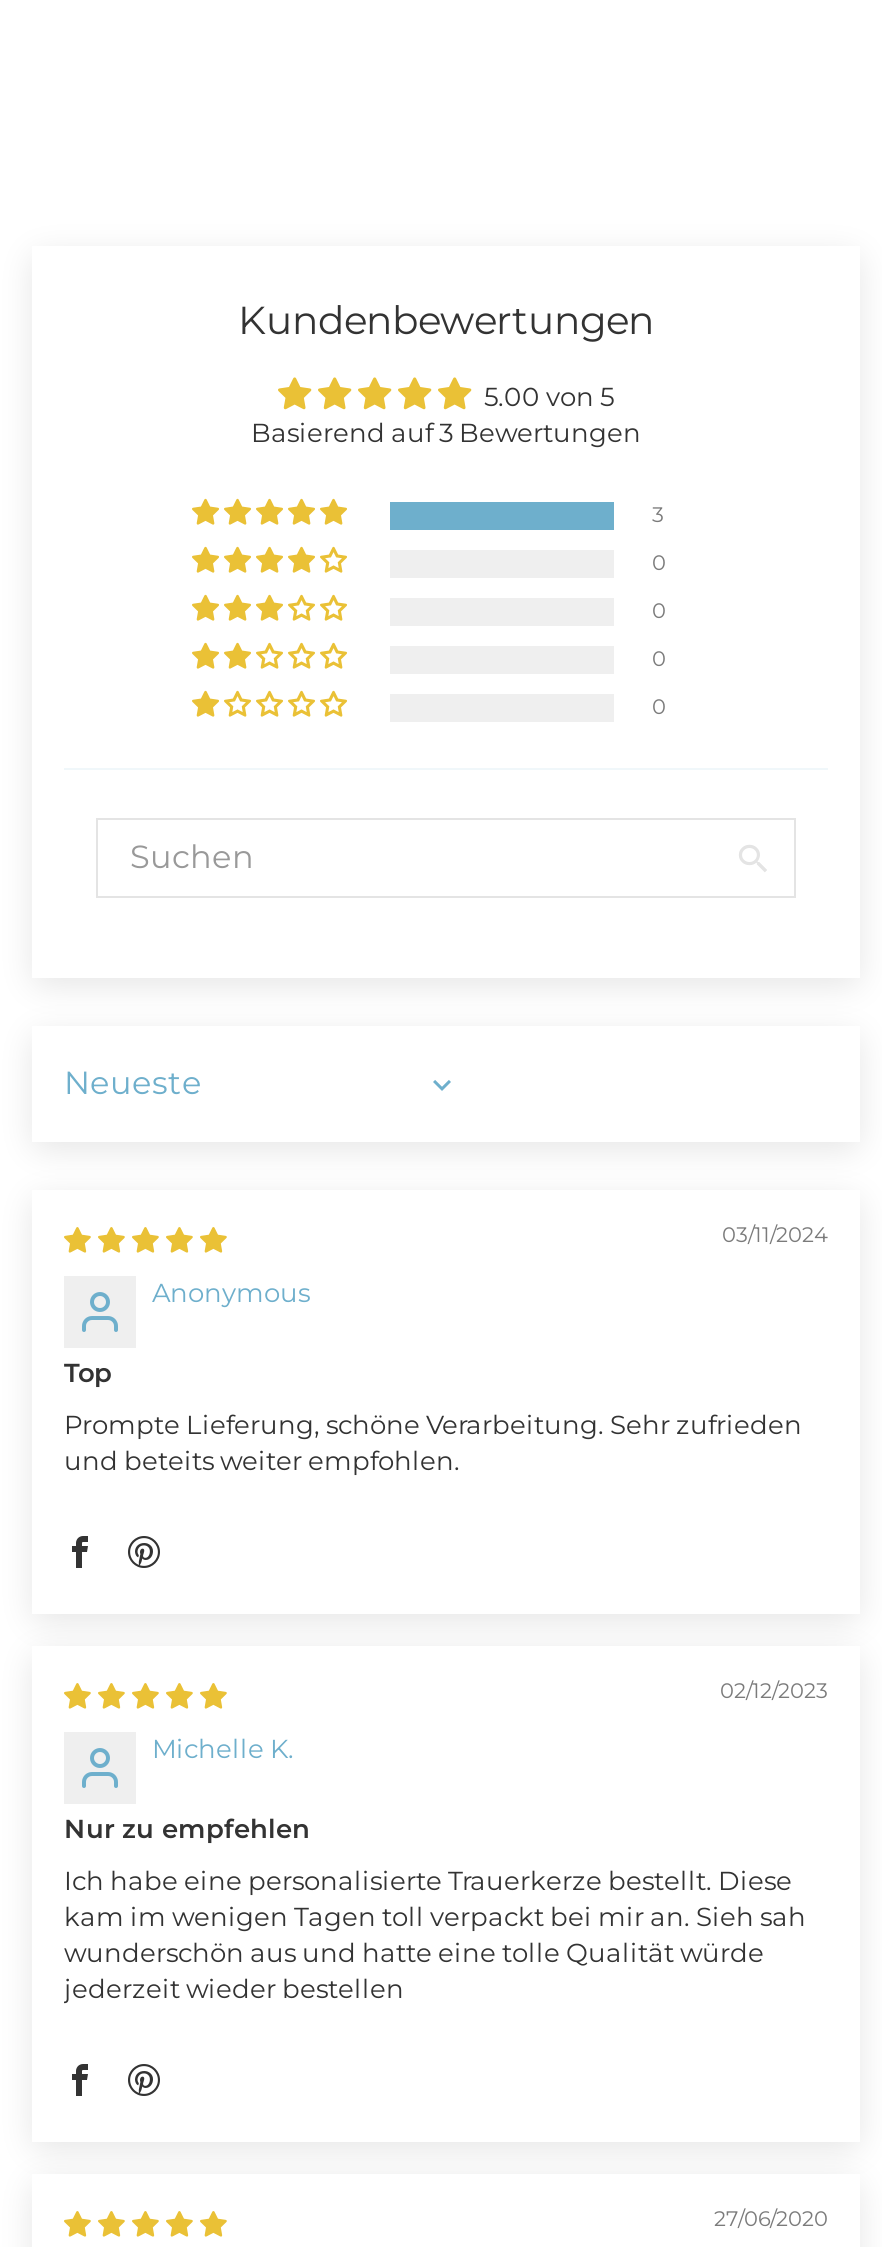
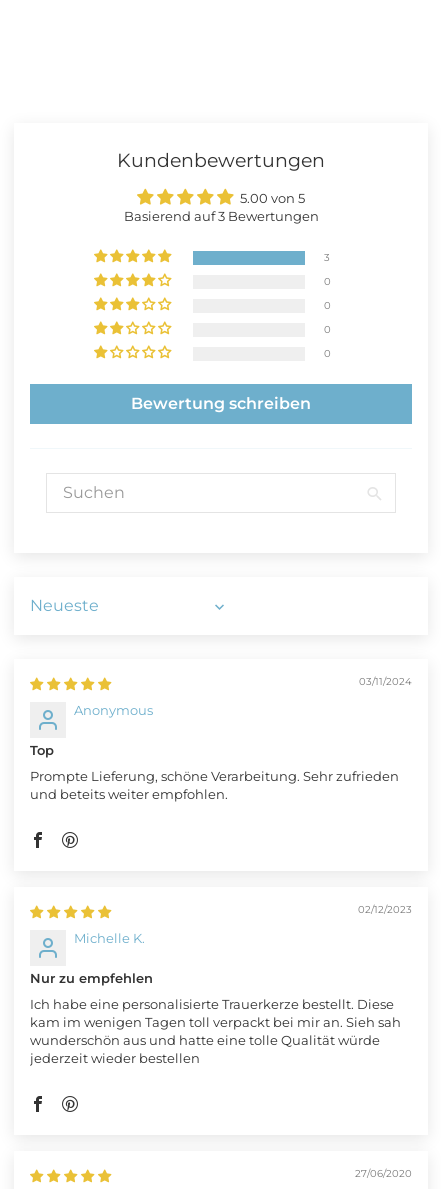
none -> [131,394,311,413] Bewertung schreiben

